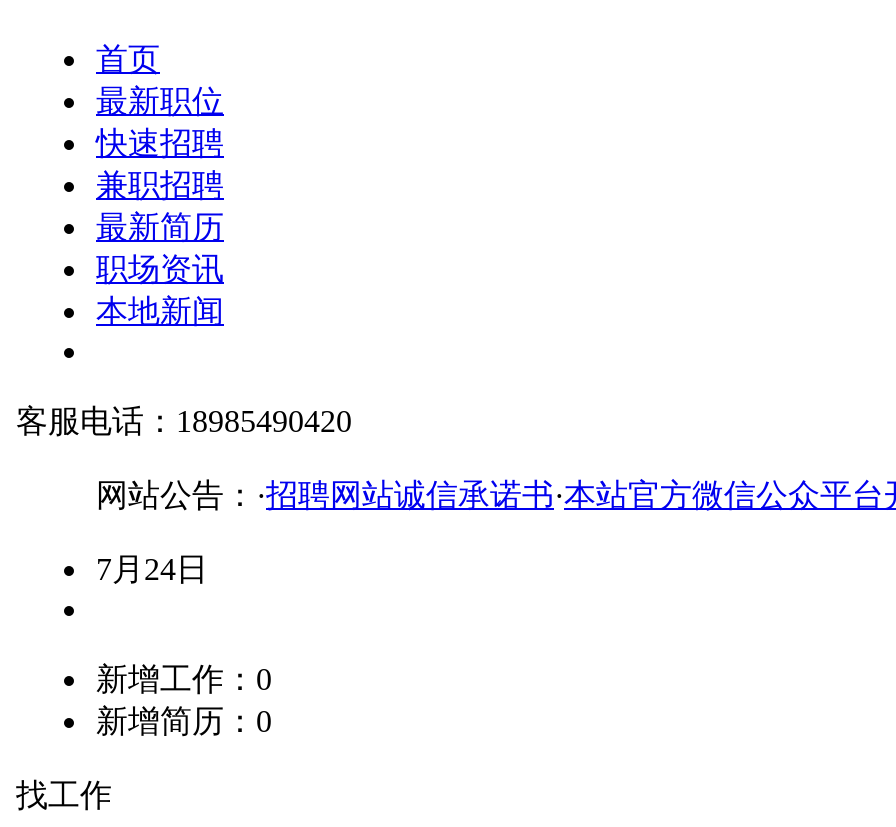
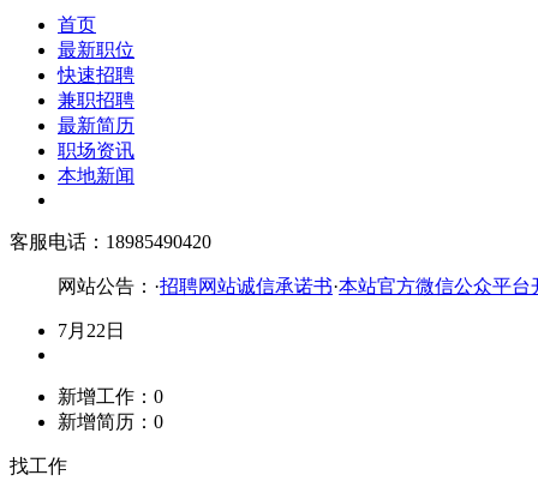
[96,552,208,586] 7月24日 -> [58,320,125,341] 7月22日

